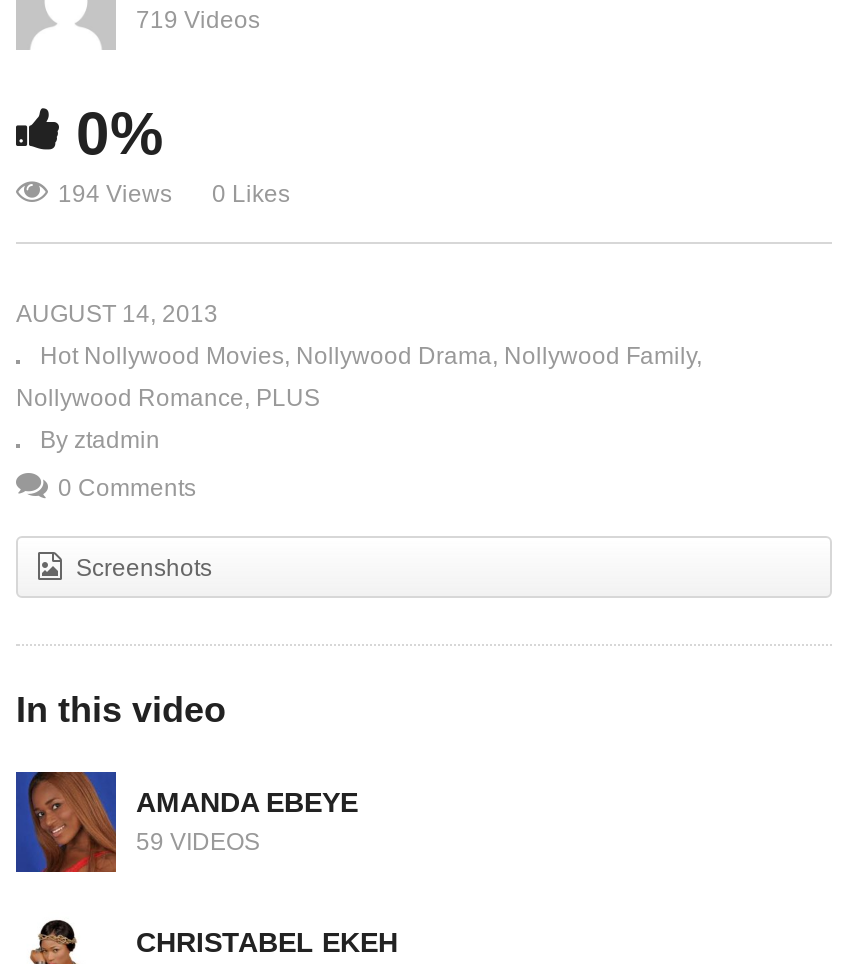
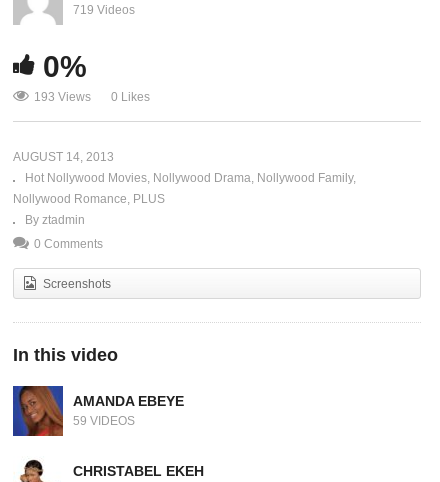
[58,181,290,209] 194 Views 0 Likes -> [34,90,150,104] 193 Views 0 Likes

